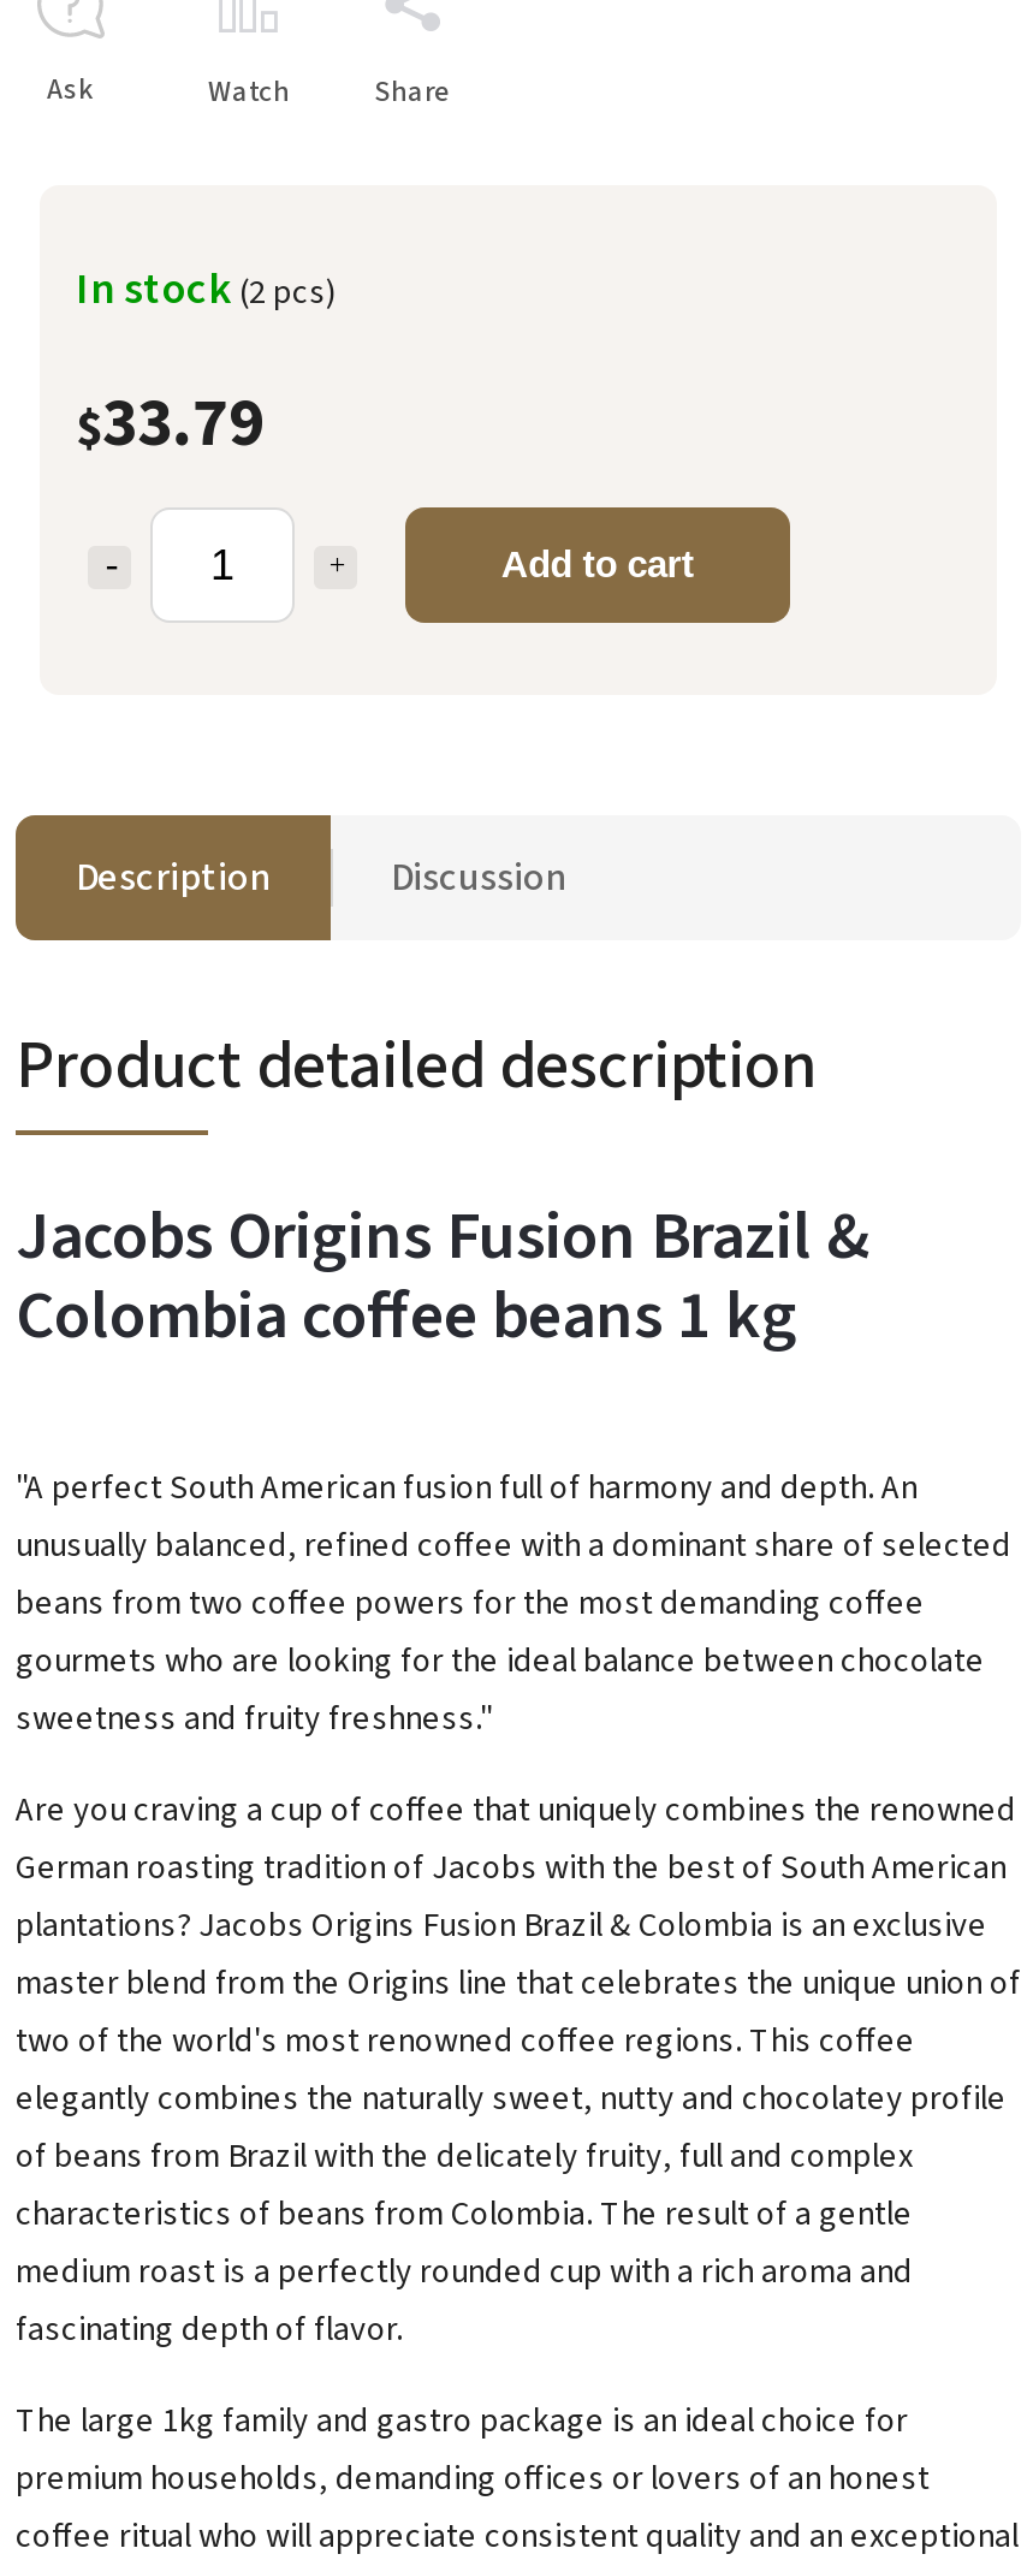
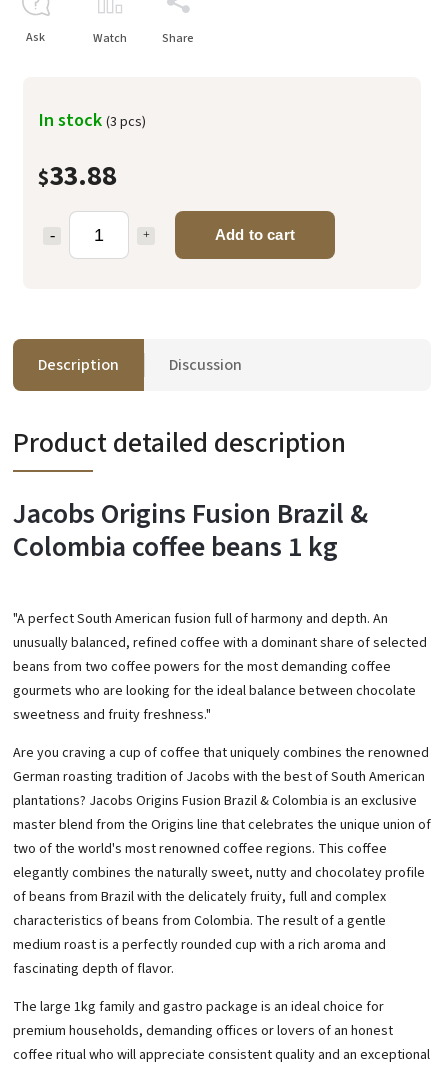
[76,256,336,319] In stock (2 pcs) -> [38,106,146,132] In stock (3 pcs)
[76,374,264,470] $33.79 -> [38,155,116,195] $33.88

